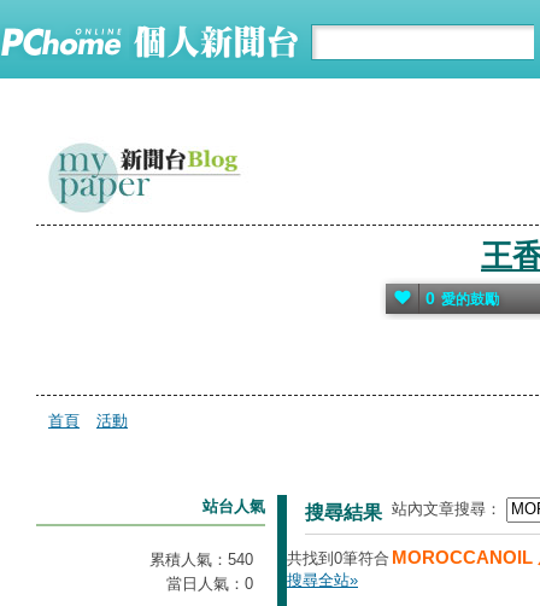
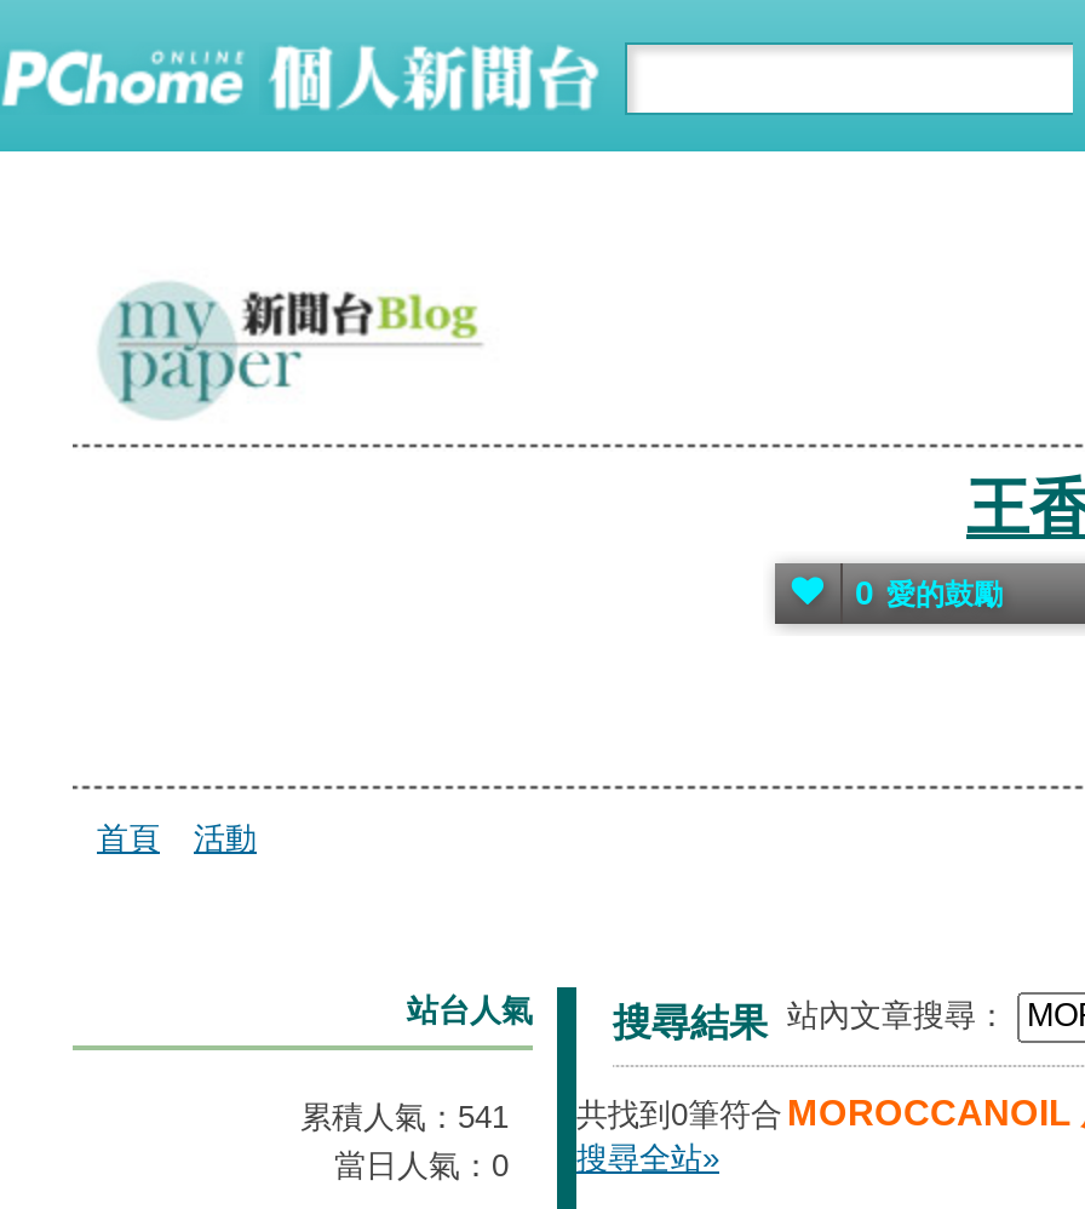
[149,550,253,569] 累積人氣：540 -> [300,1099,509,1135] 累積人氣：541

